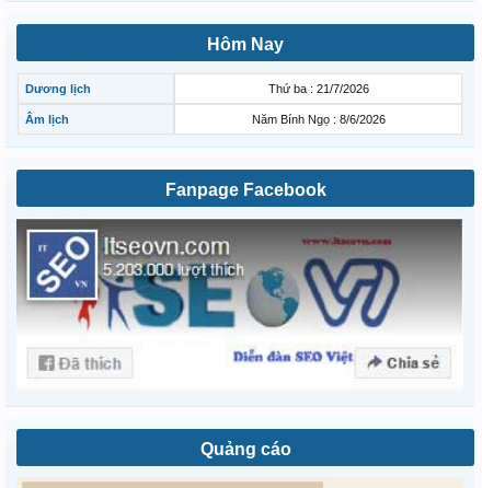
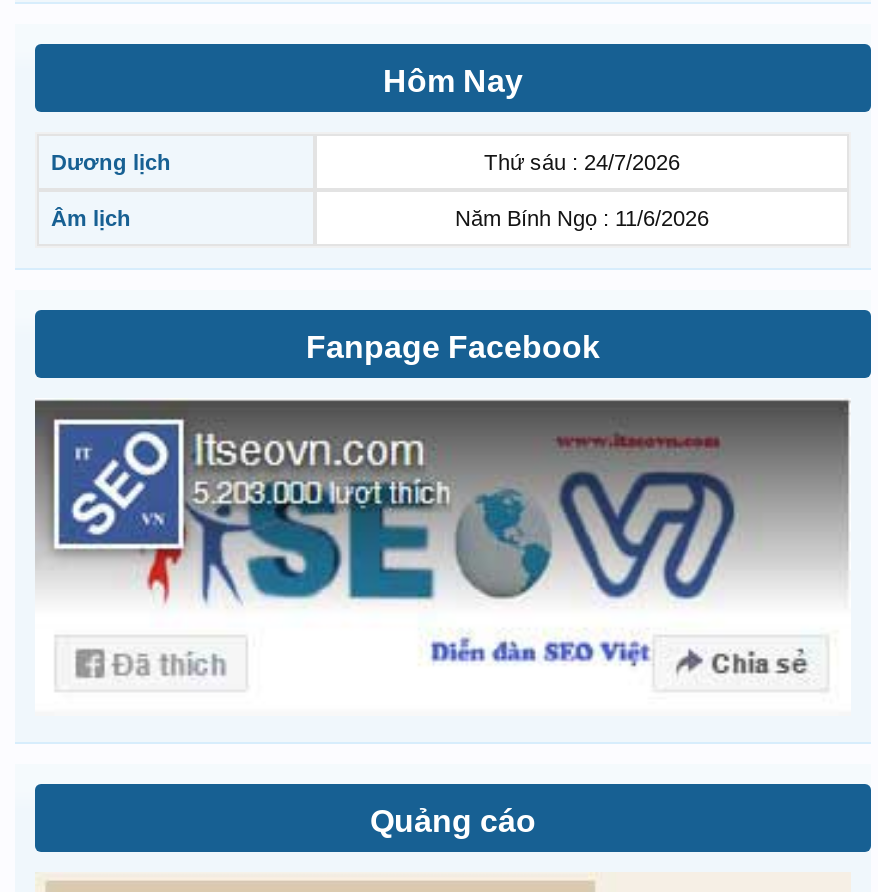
[268,82,369,95] Thứ ba : 21/7/2026 -> [484,150,680,174] Thứ sáu : 24/7/2026
[251,113,385,126] Năm Bính Ngọ : 8/6/2026 -> [455,206,709,230] Năm Bính Ngọ : 11/6/2026

